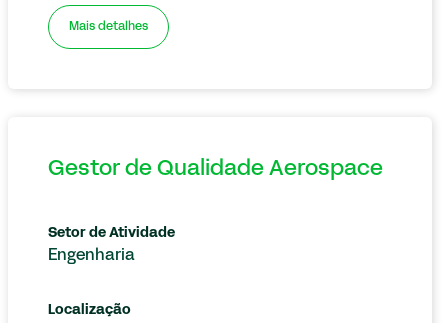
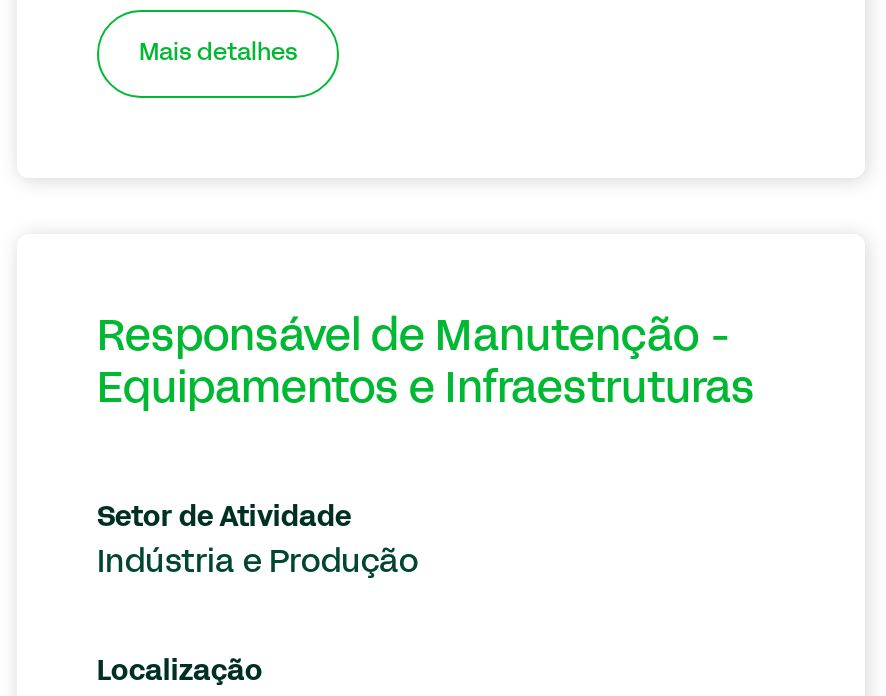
[48,160,383,179] Gestor de Qualidade Aerospace -> [97,321,755,411] Responsável de Manutenção - | Equipamentos e Infraestruturas
[48,249,135,263] Engenharia -> [97,551,419,579] Indústria e Produção

